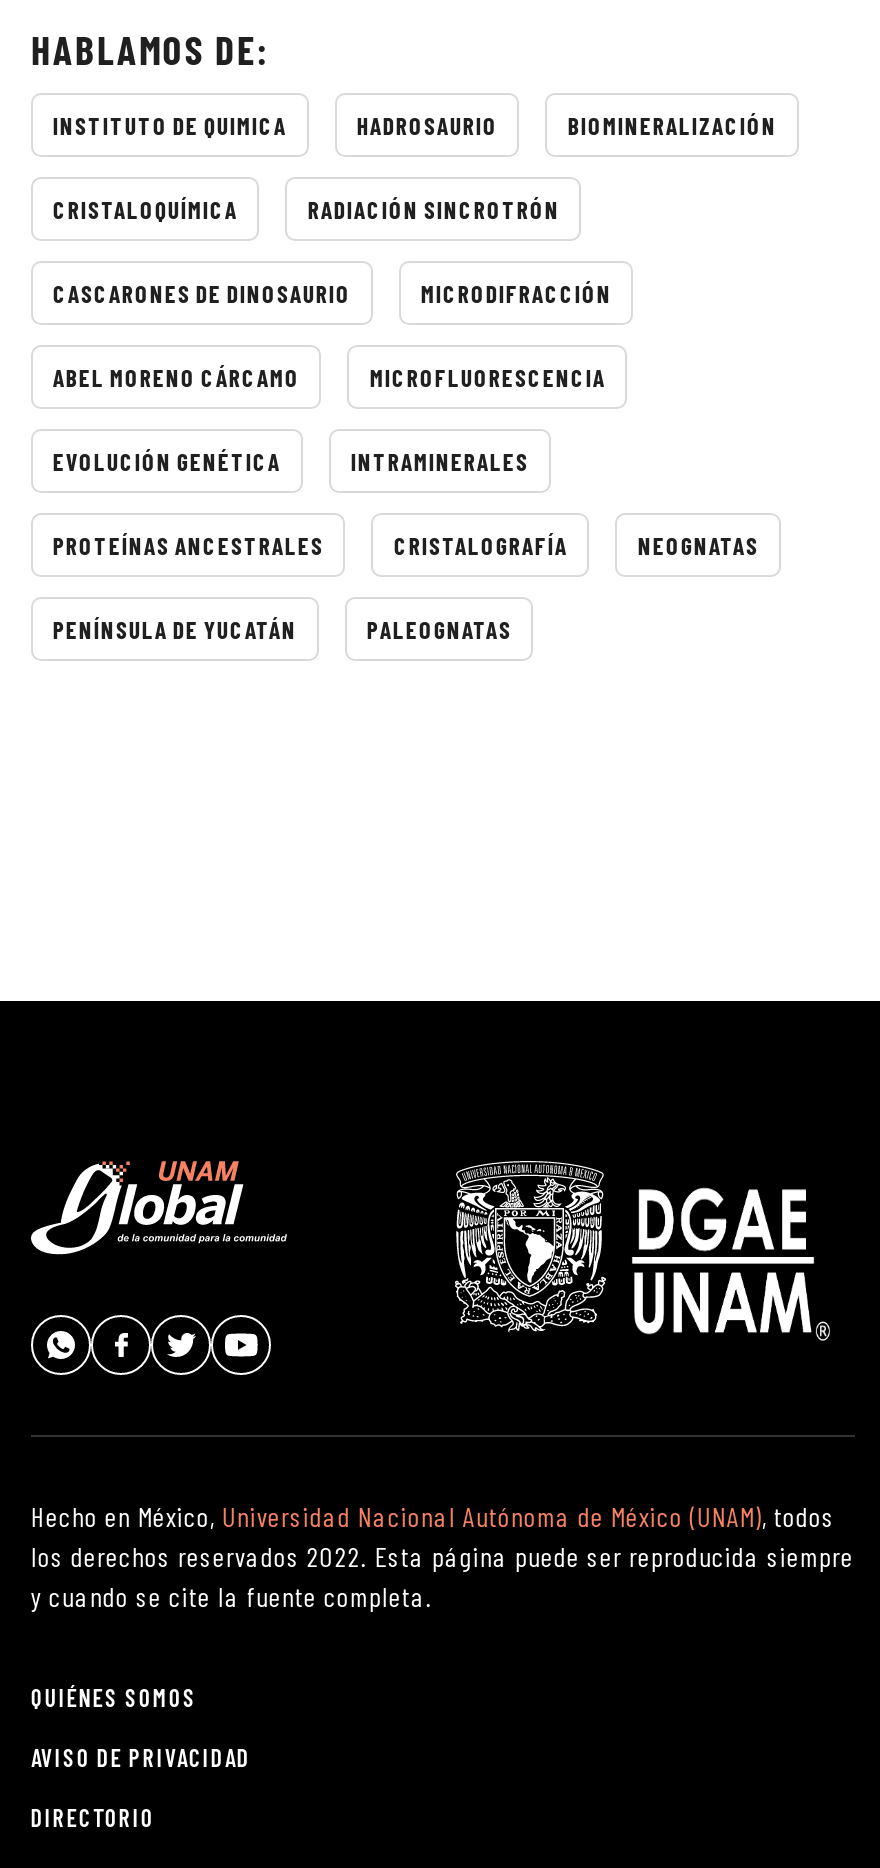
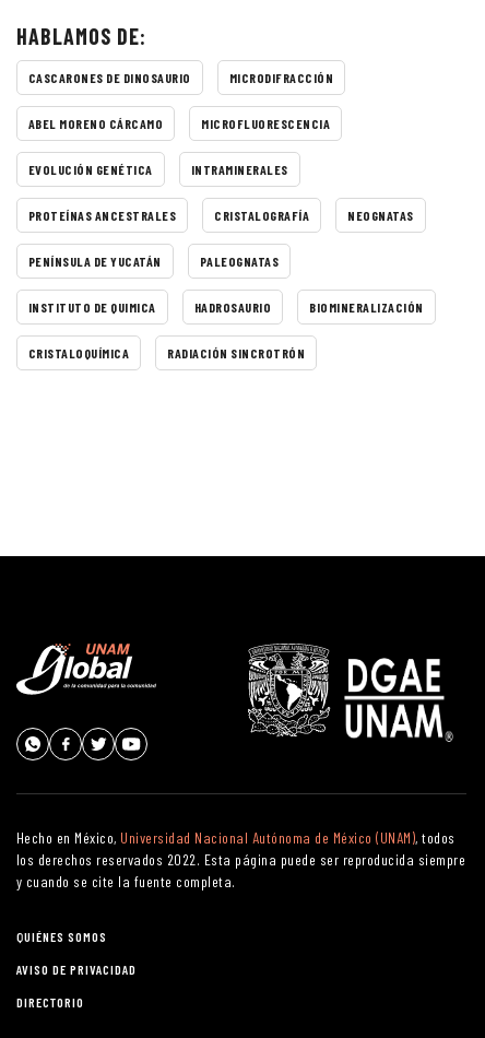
moved [53,111,777,223] -> [28,299,424,360]: INSTITUTO DE QUIMICA | HADROSAURIO | BIOMINERALIZACIÓN | CRISTALOQUÍMICA | RADIACIÓN SINCROTRÓN
moved [53,279,759,643] -> [28,70,414,269]: CASCARONES DE DINOSAURIO | MICRODIFRACCIÓN | ABEL MORENO CÁRCAMO | ... | PENÍNSULA DE YUCATÁN | PALEOGNATAS

